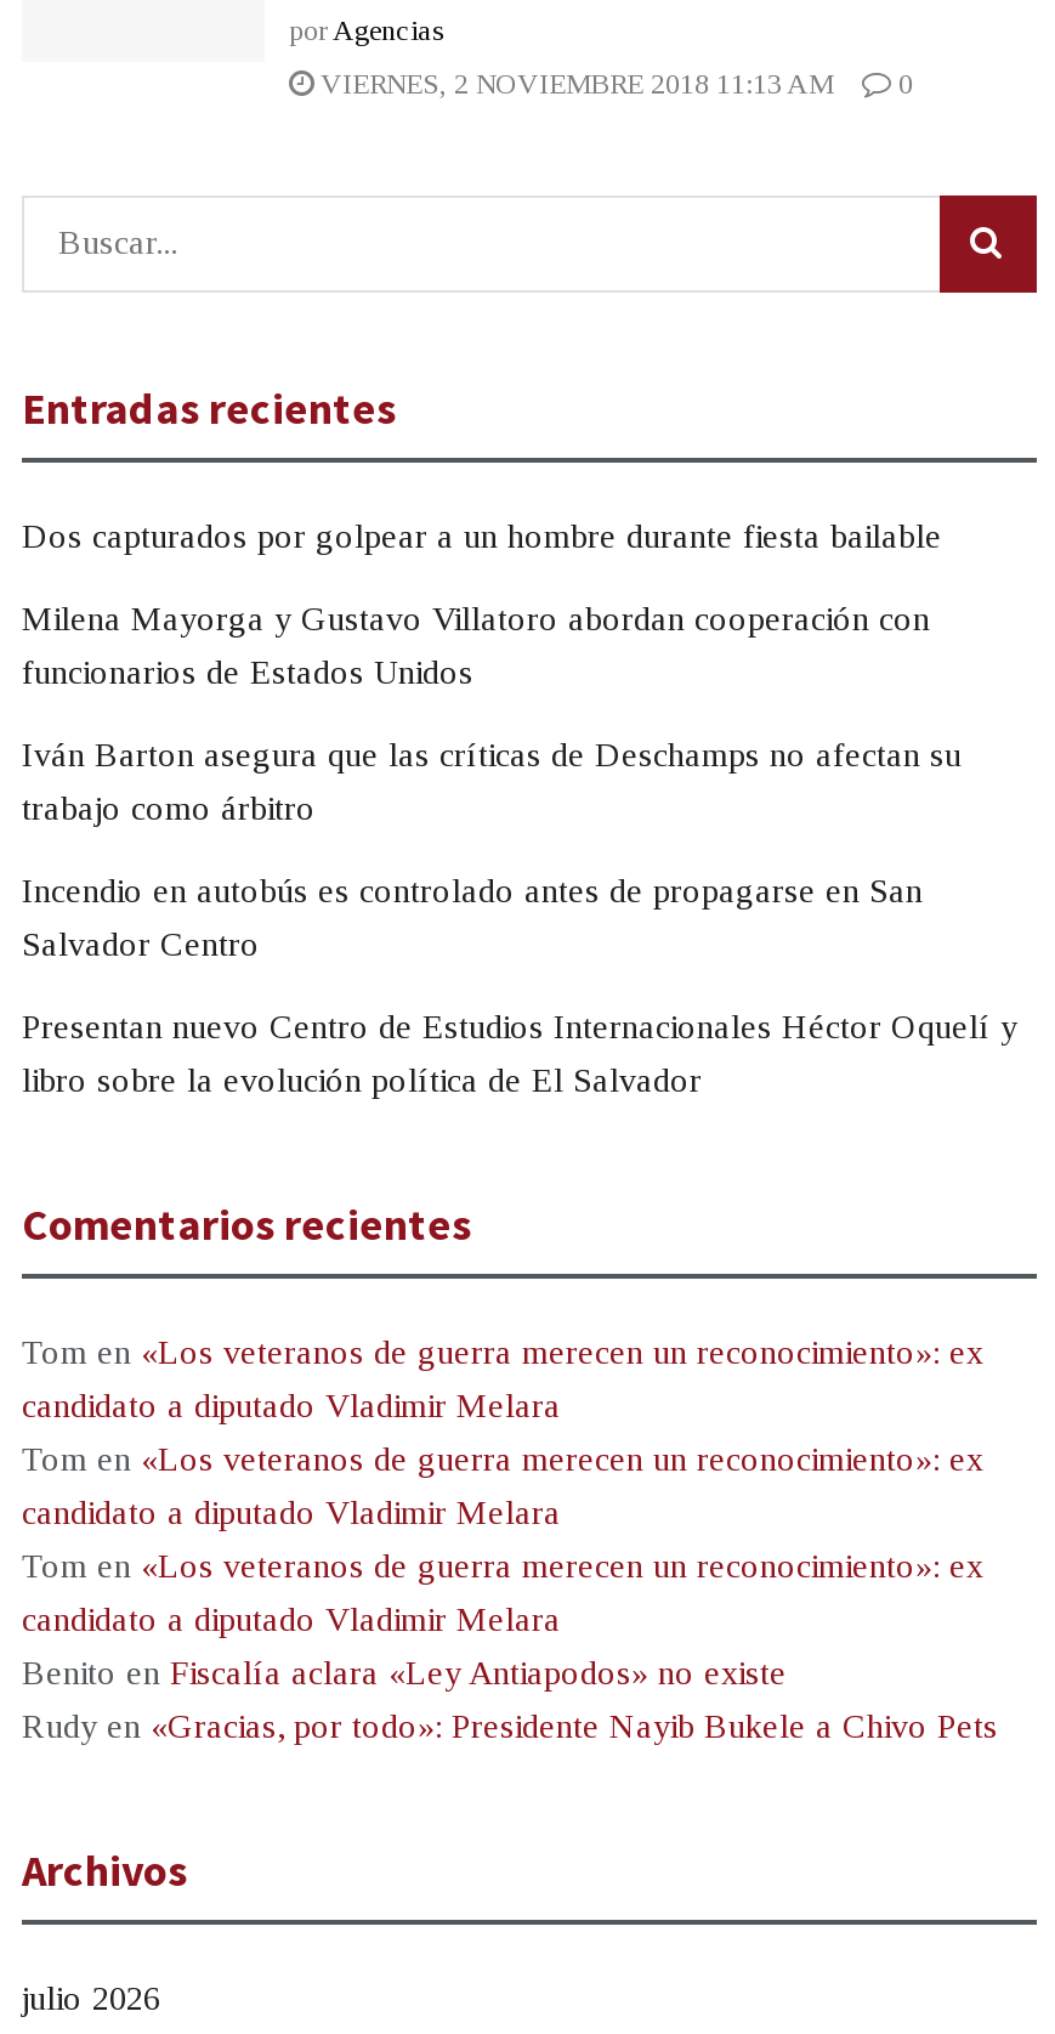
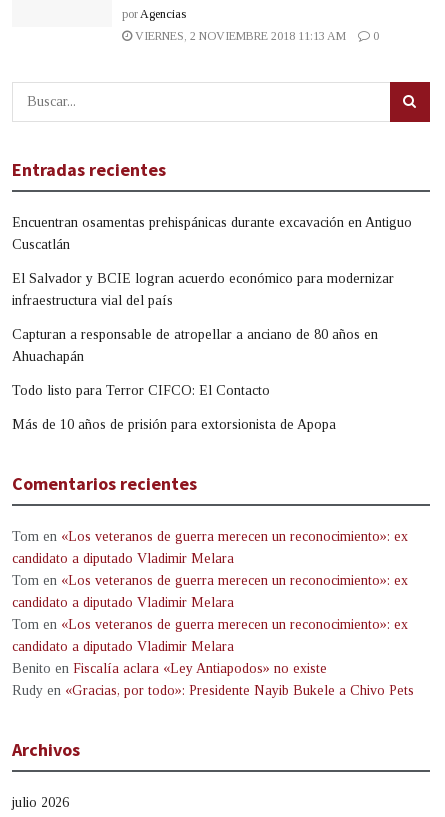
[22,518,1017,1098] Dos capturados por golpear a un hombre durante fiesta bailable | Milena Mayorga y Gustavo Villatoro abordan cooperación con | funcionarios de Estados Unidos | Iván Barton asegura que las críticas de Deschamps no afectan su | trabajo como árbitro | Incendio en autobús es controlado antes de propagarse en San | Salvador Centro | Presentan nuevo Centro de Estudios Internacionales Héctor Oquelí y | libro sobre la evolución política de El Salvador -> [12,215,412,432] Encuentran osamentas prehispánicas durante excavación en Antiguo | Cuscatlán | El Salvador y BCIE logran acuerdo económico para modernizar | infraestructura vial del país | Capturan a responsable de atropellar a anciano de 80 años en | Ahuachapán | Todo listo para Terror CIFCO: El Contacto | Más de 10 años de prisión para extorsionista de Apopa

